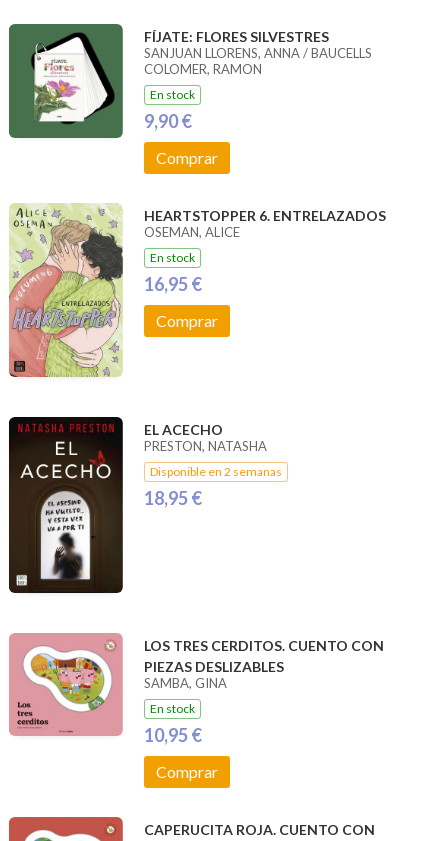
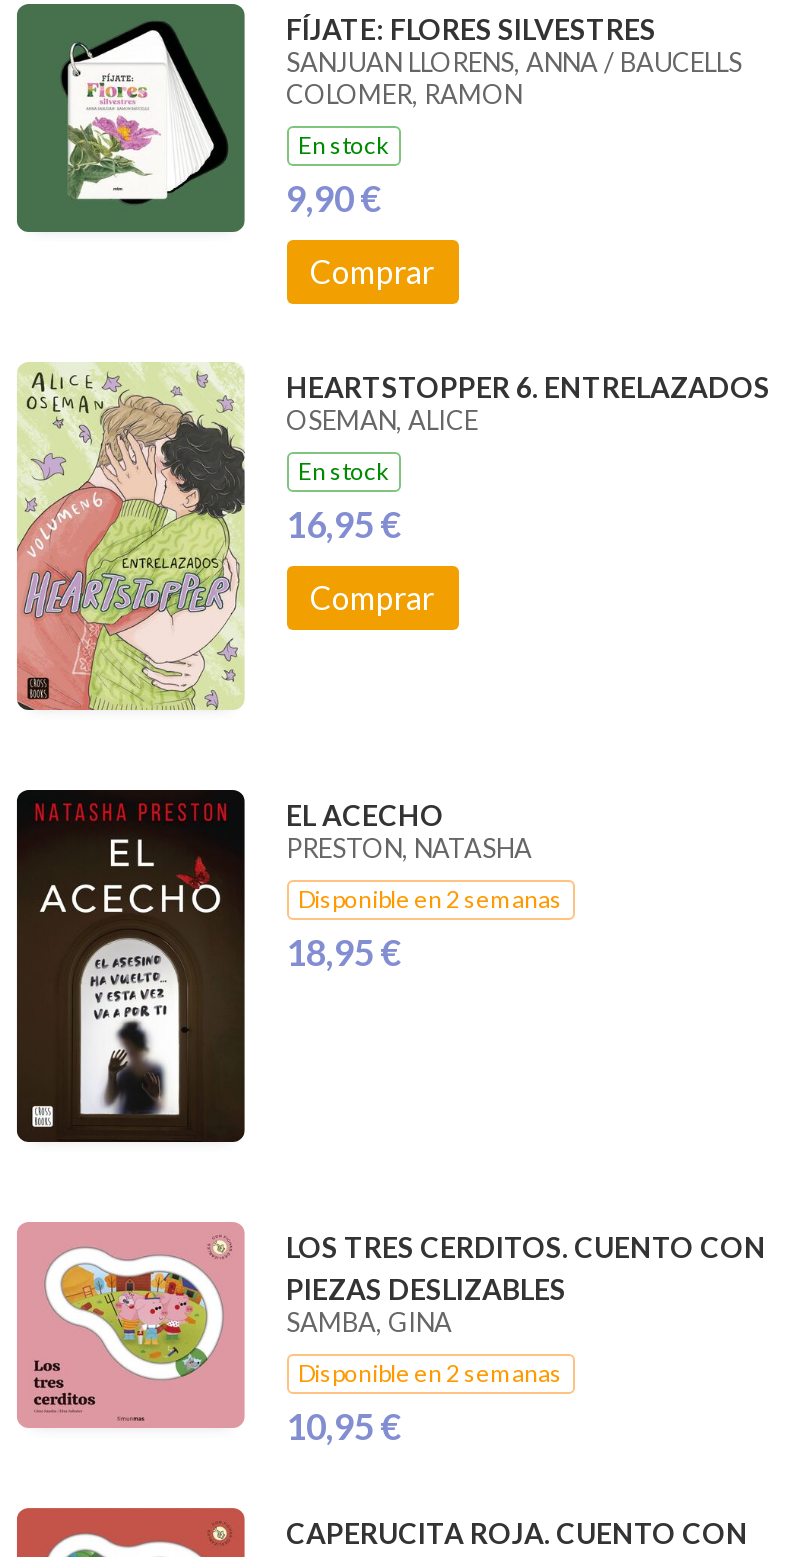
[149,700,194,715] En stock -> [298,1357,562,1387] Disponible en 2 semanas
[155,761,217,780] Comprar -> none

